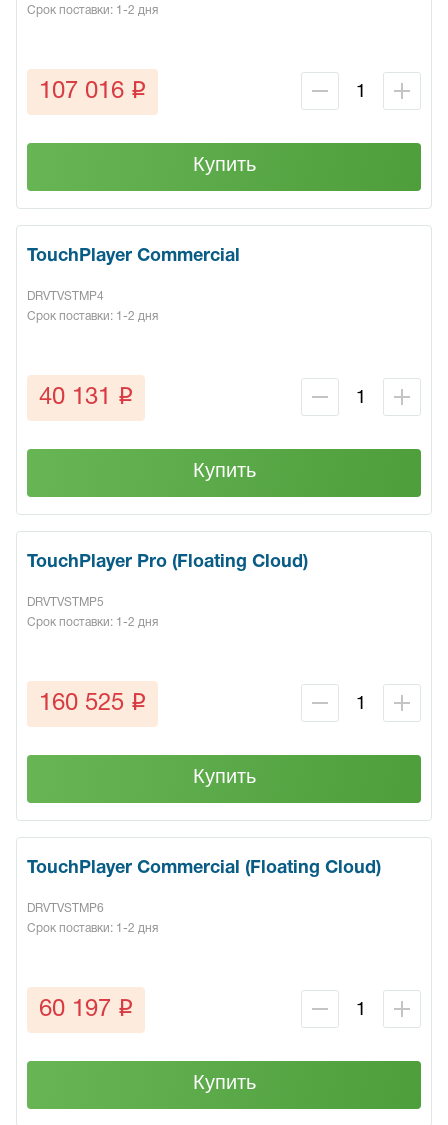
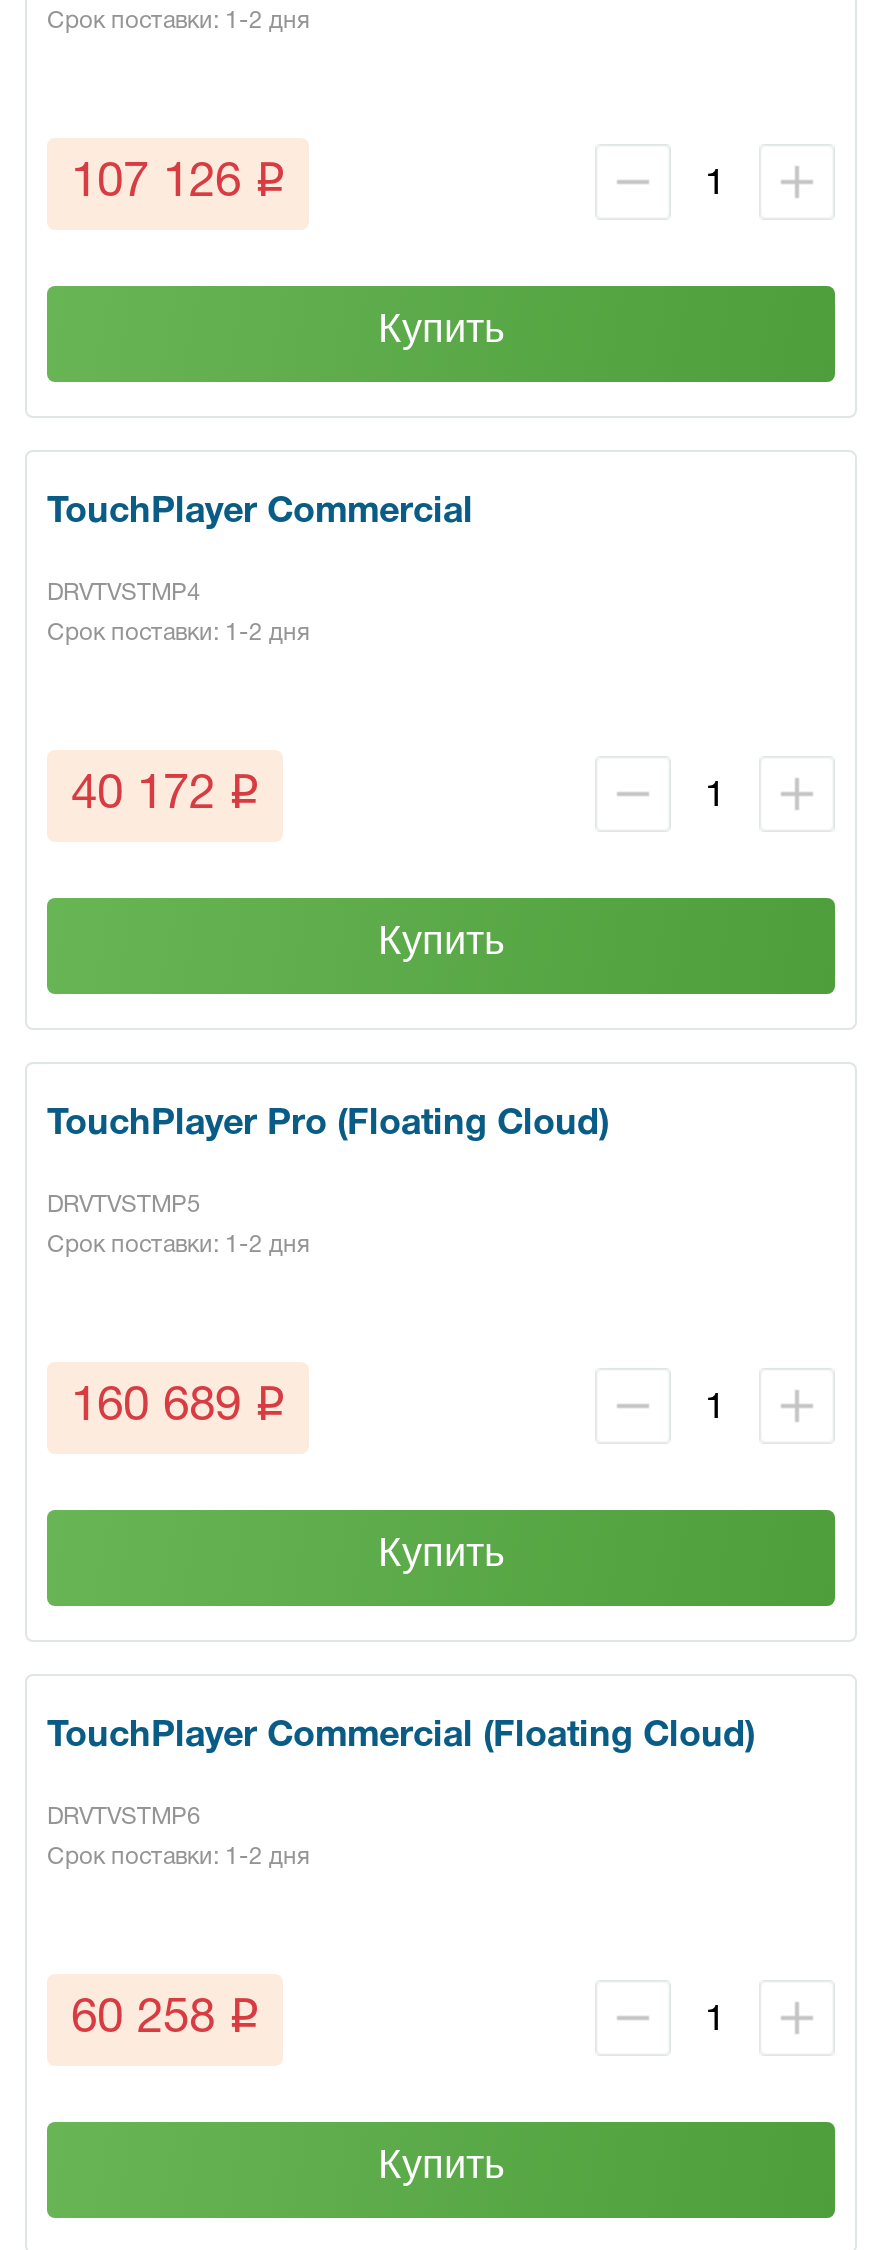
[39,80,146,104] 107 016 q -> [71,160,285,208] 107 126 q
[39,386,133,410] 40 131 q -> [71,772,259,820] 40 172 q
[39,692,146,716] 160 525 q -> [71,1384,285,1432] 160 689 q
[39,998,133,1022] 60 197 q -> [71,1996,259,2044] 60 258 q

